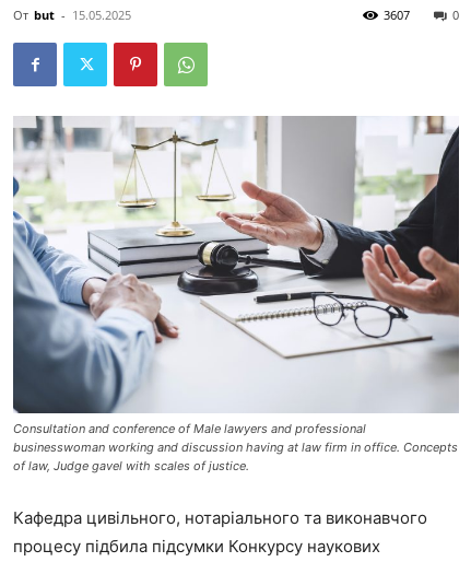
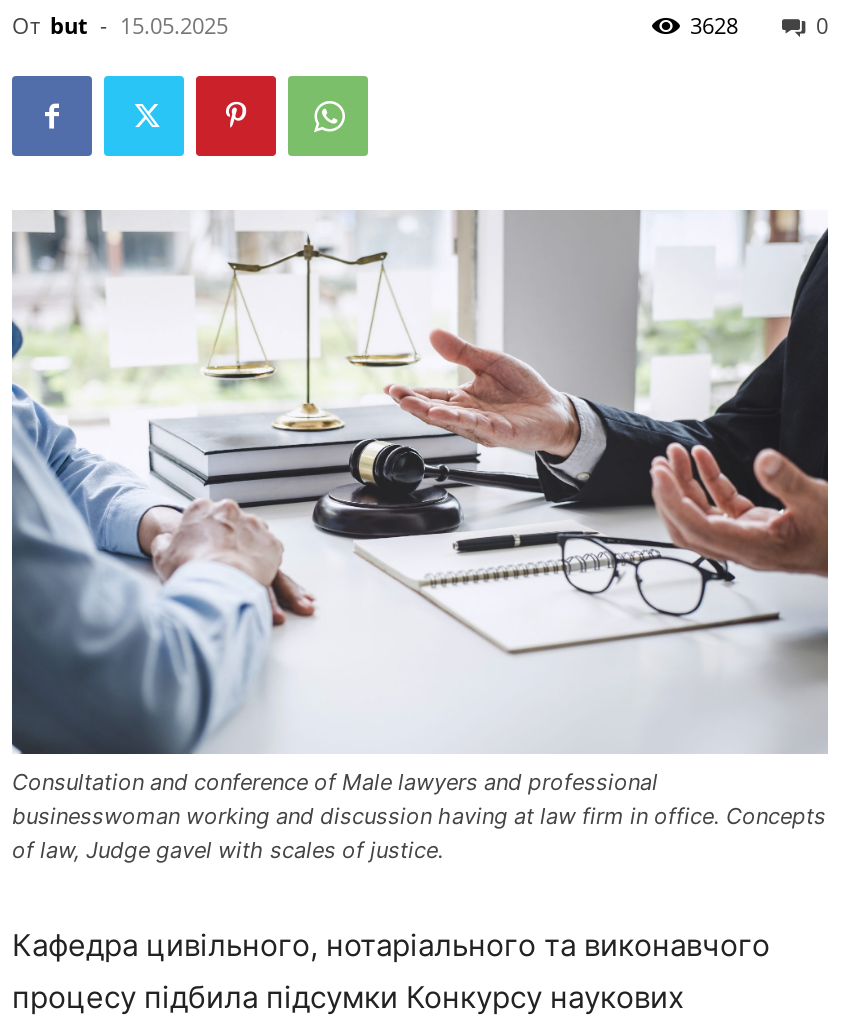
[384,7,410,23] 3607 -> [690,10,738,40] 3628

